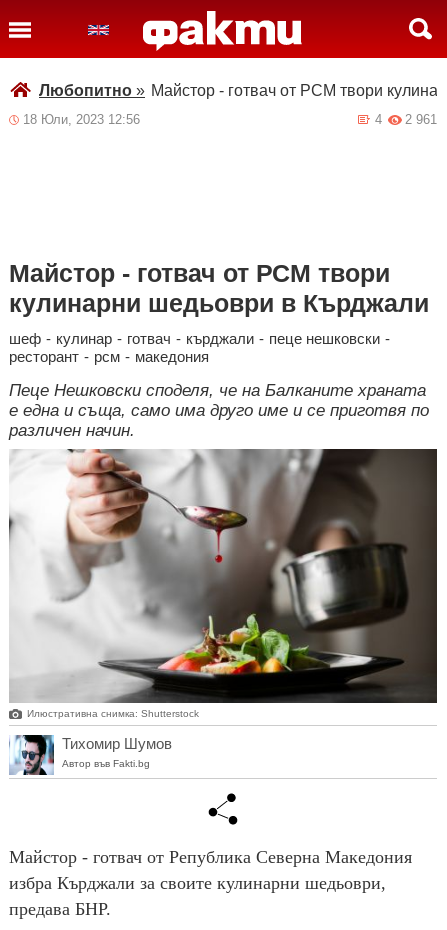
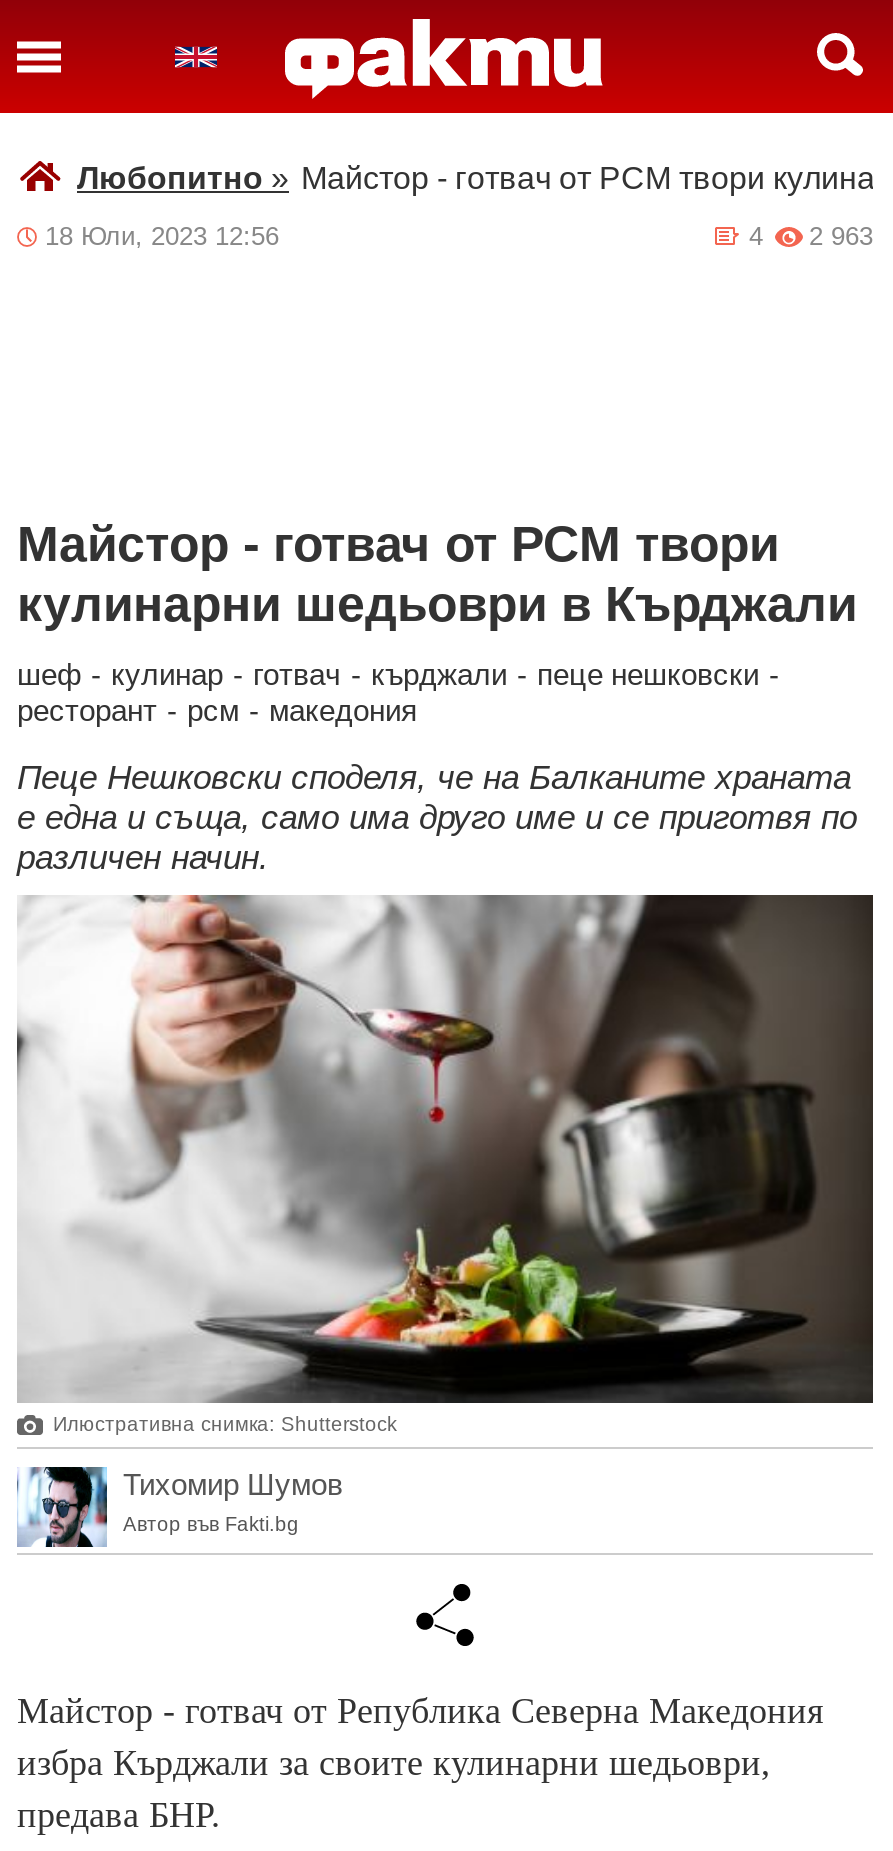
[375,112,437,127] 4 2 961 -> [749,221,873,251] 4 2 963

